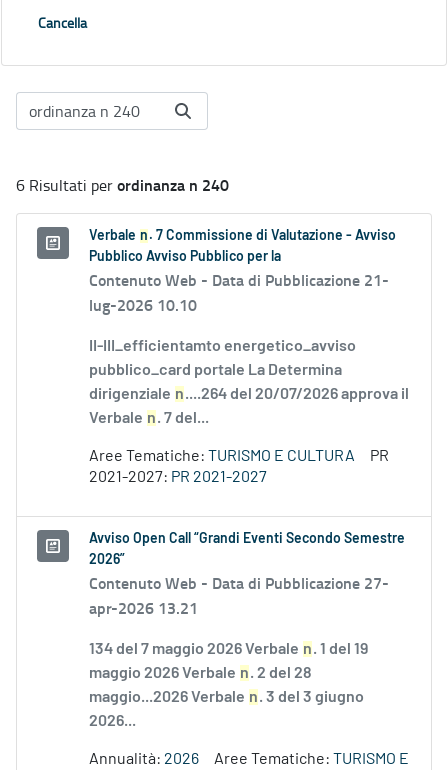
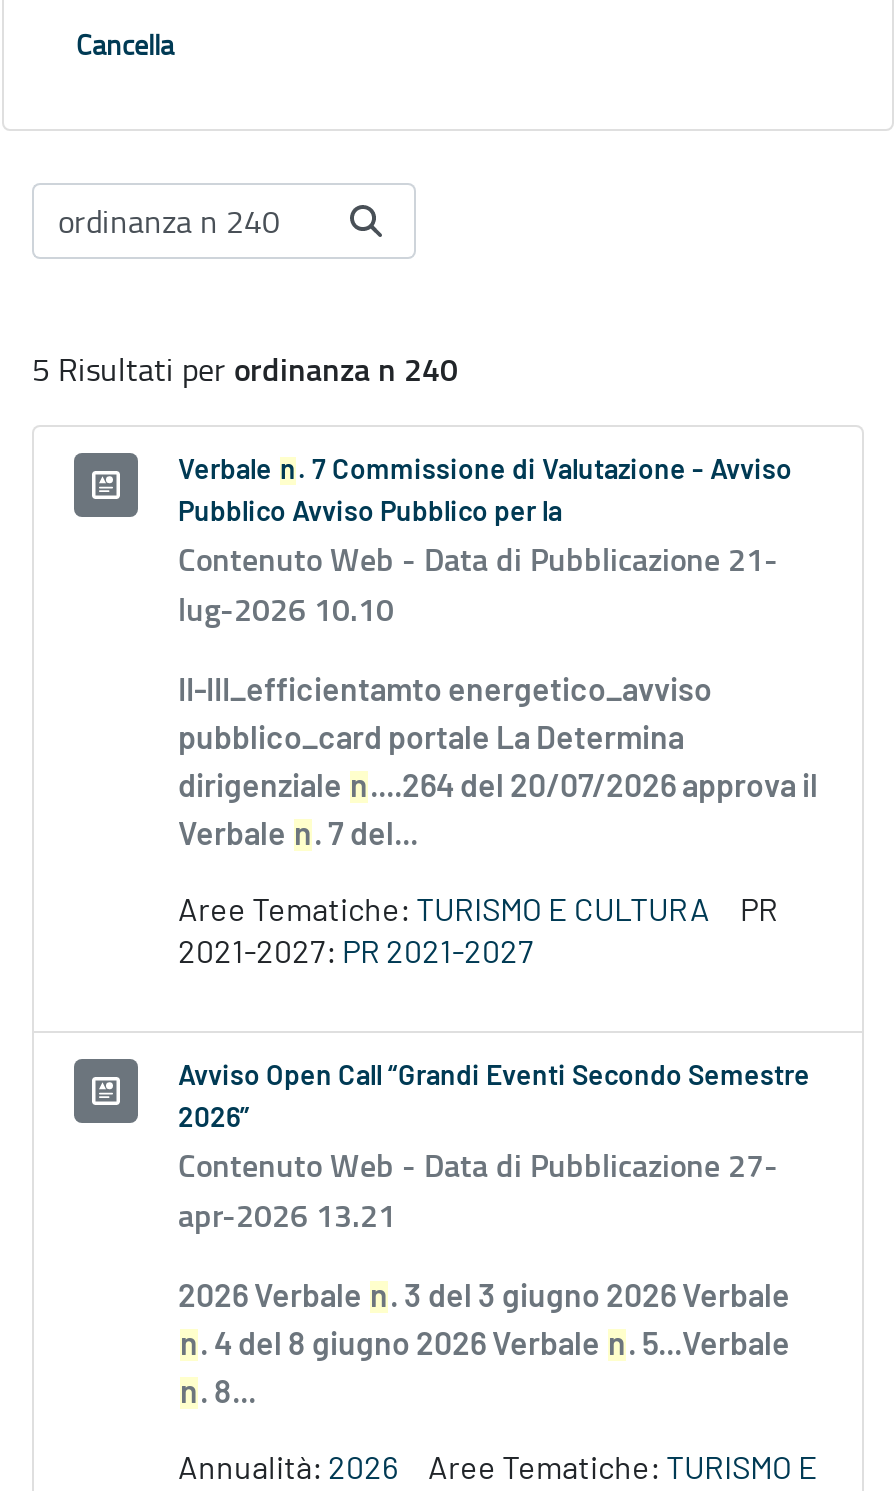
[16,173,229,196] 6 Risultati per ordinanza n 240 -> [32,346,458,392] 5 Risultati per ordinanza n 240
[89,641,368,729] 134 del 7 maggio 2026 Verbale n. 1 del 19 | maggio 2026 Verbale n. 2 del 28 | maggio...2026 Verbale n. 3 del 3 giugno | 2026... -> [178,1282,790,1410] 2026 Verbale n. 3 del 3 giugno 2026 Verbale | n. 4 del 8 giugno 2026 Verbale n. 5...Verbale | n. 8...

